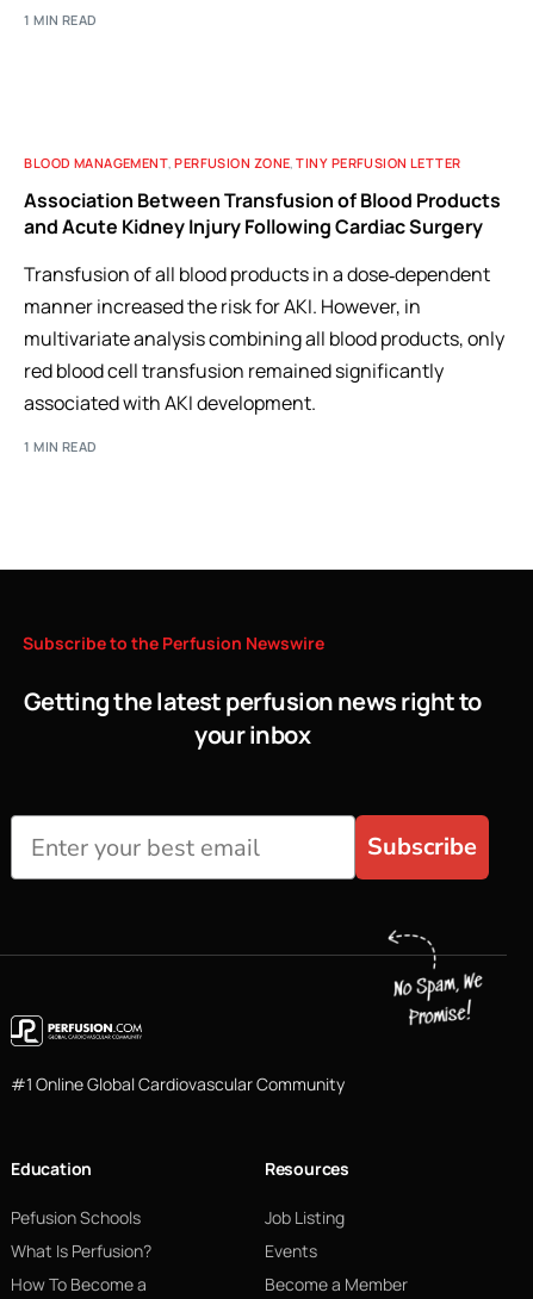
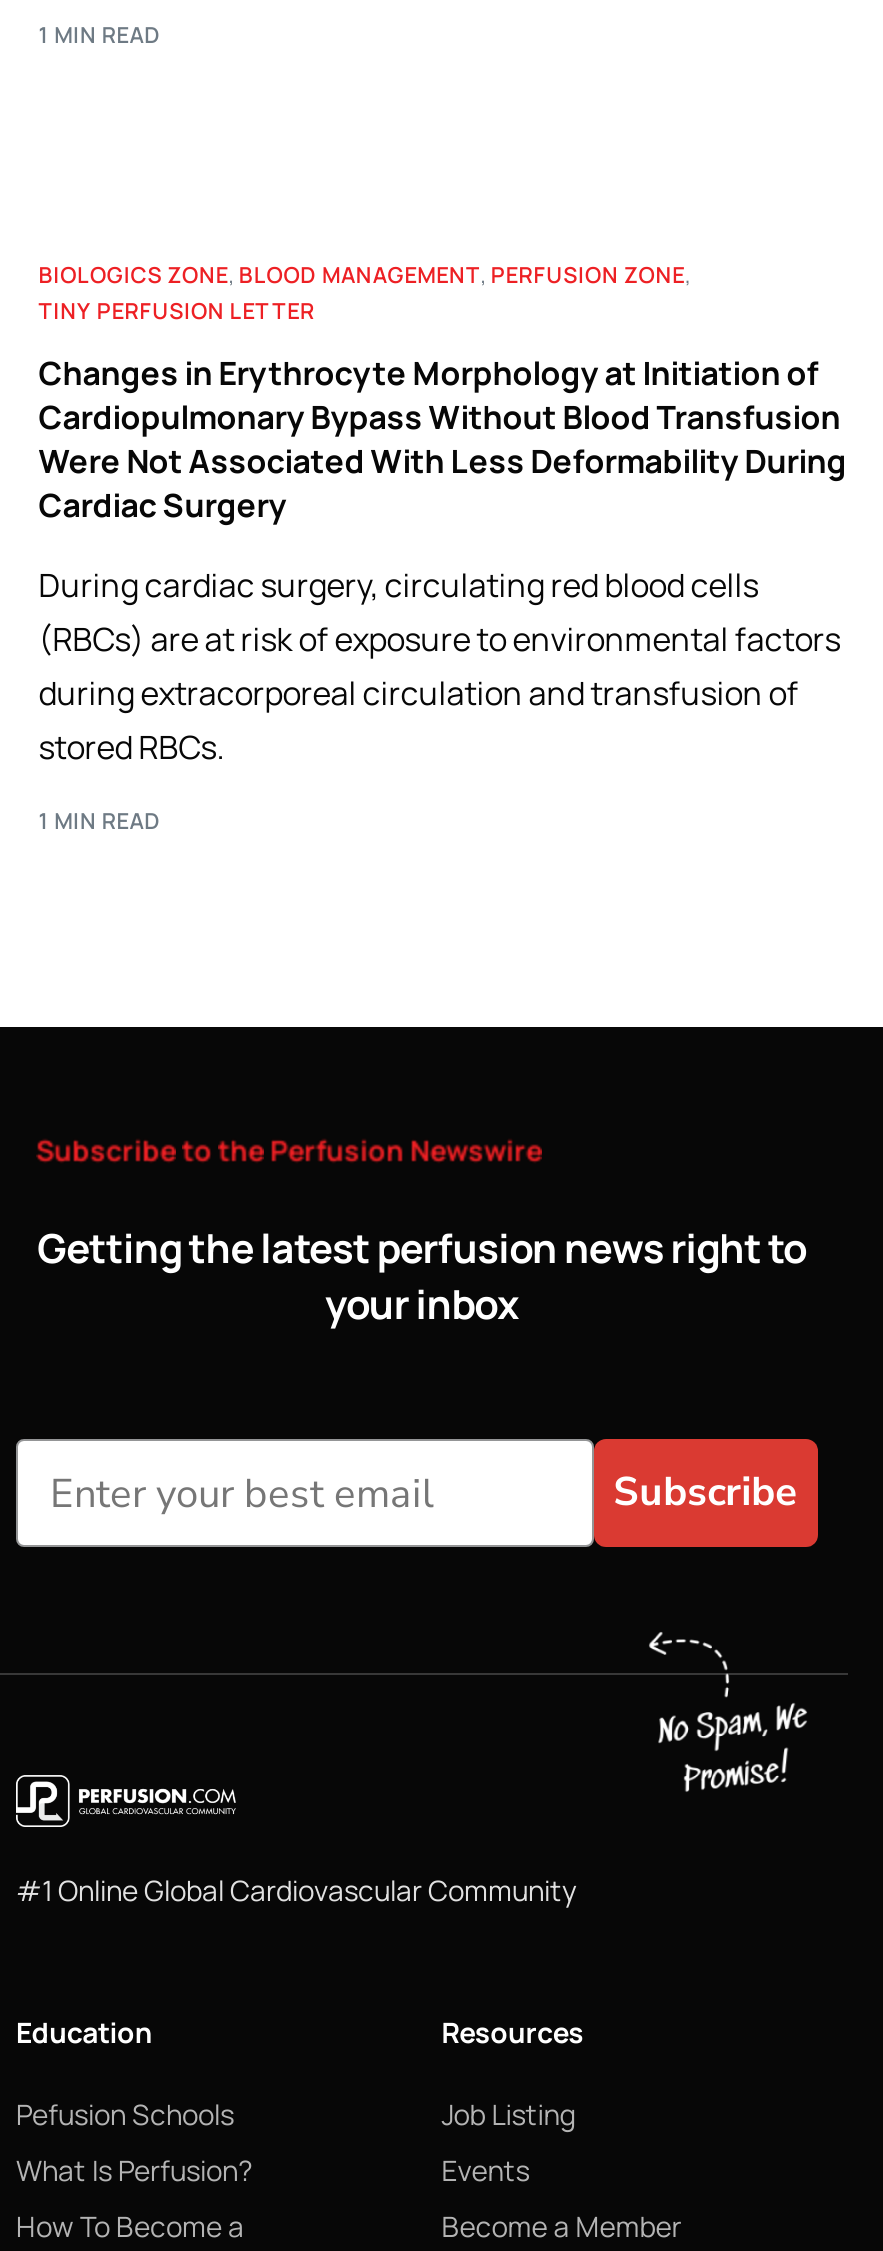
[24,154,461,172] BLOOD MANAGEMENT, PERFUSION ZONE, TINY PERFUSION LETTER -> [38,259,691,325] BIOLOGICS ZONE, BLOOD MANAGEMENT, PERFUSION ZONE, | TINY PERFUSION LETTER
[24,187,501,240] Association Between Transfusion of Blood Products | and Acute Kidney Injury Following Cardiac Surgery -> [38,351,846,527] Changes in Erythrocyte Morphology at Initiation of | Cardiopulmonary Bypass Without Blood Transfusion | Were Not Associated With Less Deformability During | Cardiac Surgery
[24,261,505,416] Transfusion of all blood products in a dose‐dependent | manner increased the risk for AKI. However, in | multivariate analysis combining all blood products, only | red blood cell transfusion remained significantly | associated with AKI development. -> [38,563,840,769] During cardiac surgery, circulating red blood cells | (RBCs) are at risk of exposure to environmental factors | during extracorporeal circulation and transfusion of | stored RBCs.

